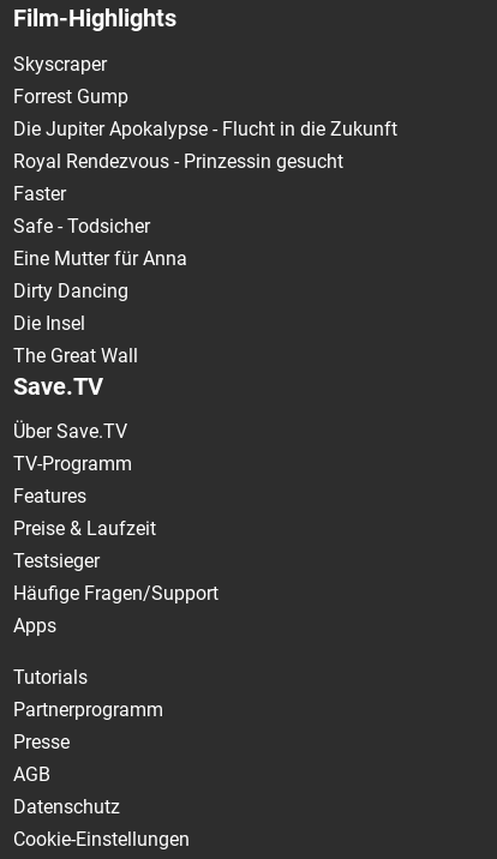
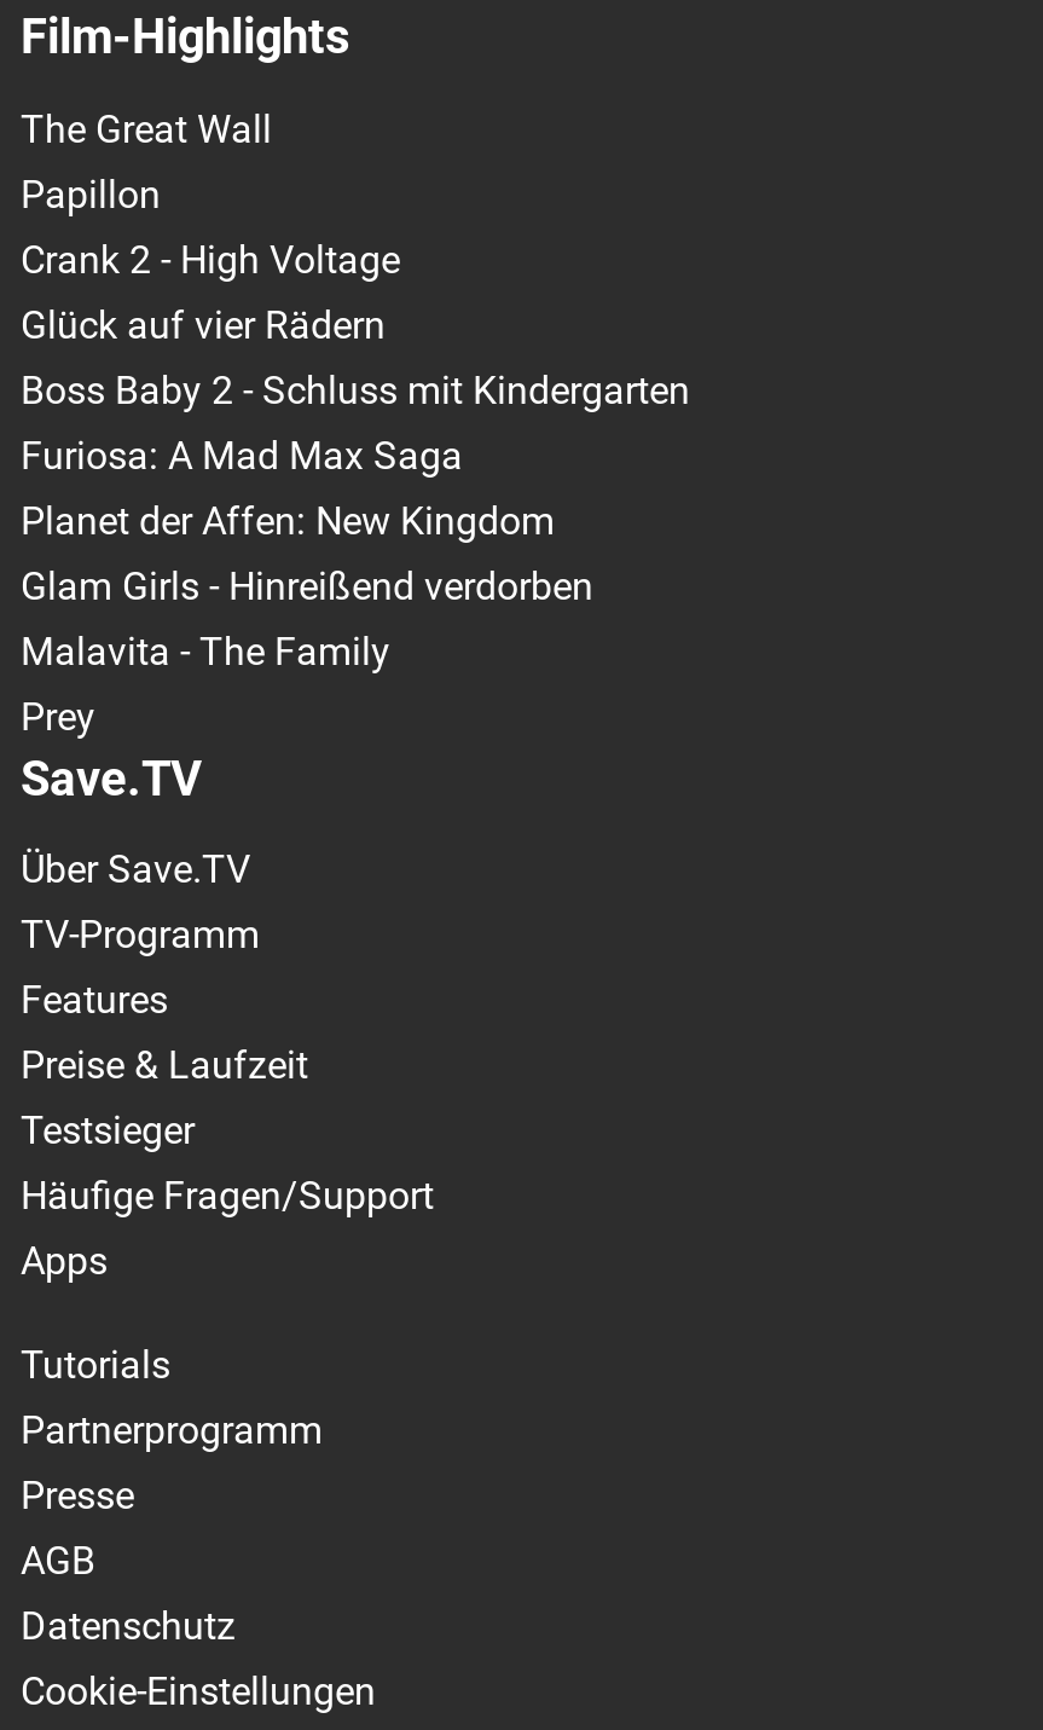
[13,52,397,334] Skyscraper | Forrest Gump | Die Jupiter Apokalypse - Flucht in die Zukunft | Royal Rendezvous - Prinzessin gesucht | Faster | Safe - Todsicher | Eine Mutter für Anna | Dirty Dancing | Die Insel -> none
moved [13,344,138,367] -> [21,105,272,151]: The Great Wall
none -> [21,171,690,739] Papillon | Crank 2 - High Voltage | Glück auf vier Rädern | Boss Baby 2 - Schluss mit Kindergarten | Furiosa: A Mad Max Saga | Planet der Affen: New Kingdom | Glam Girls - Hinreißend verdorben | Malavita - The Family | Prey

